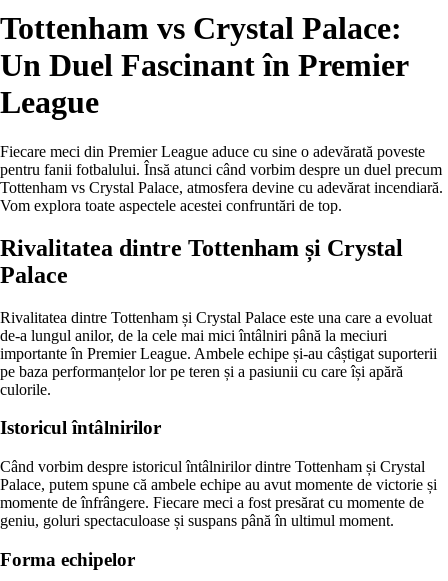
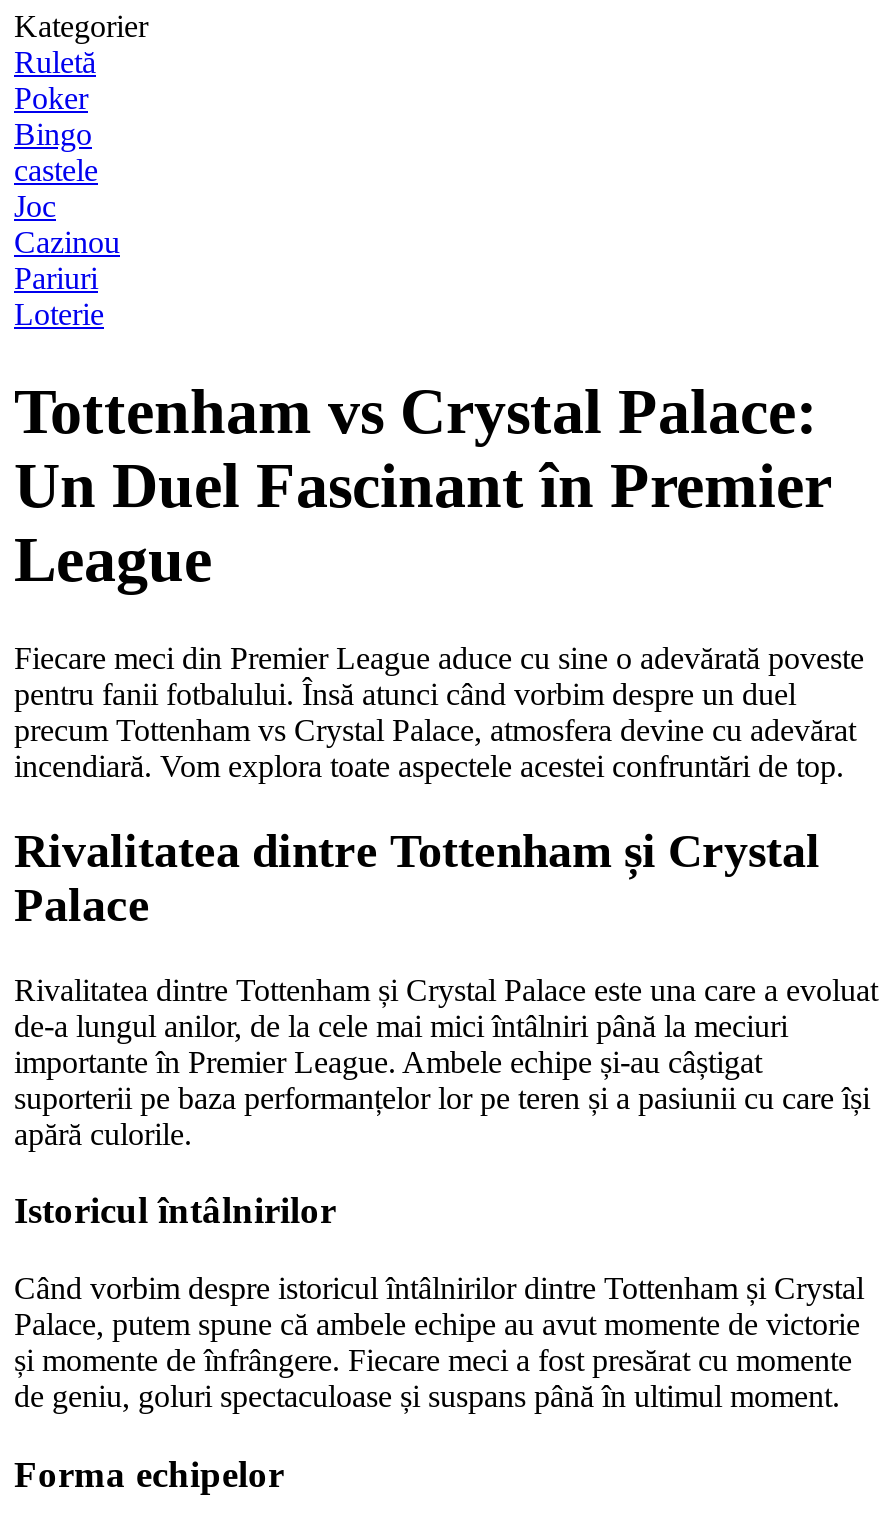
none -> [14,9,148,331] Kategorier | Ruletă | Poker | Bingo | castele | Joc | Cazinou | Pariuri | Loterie

